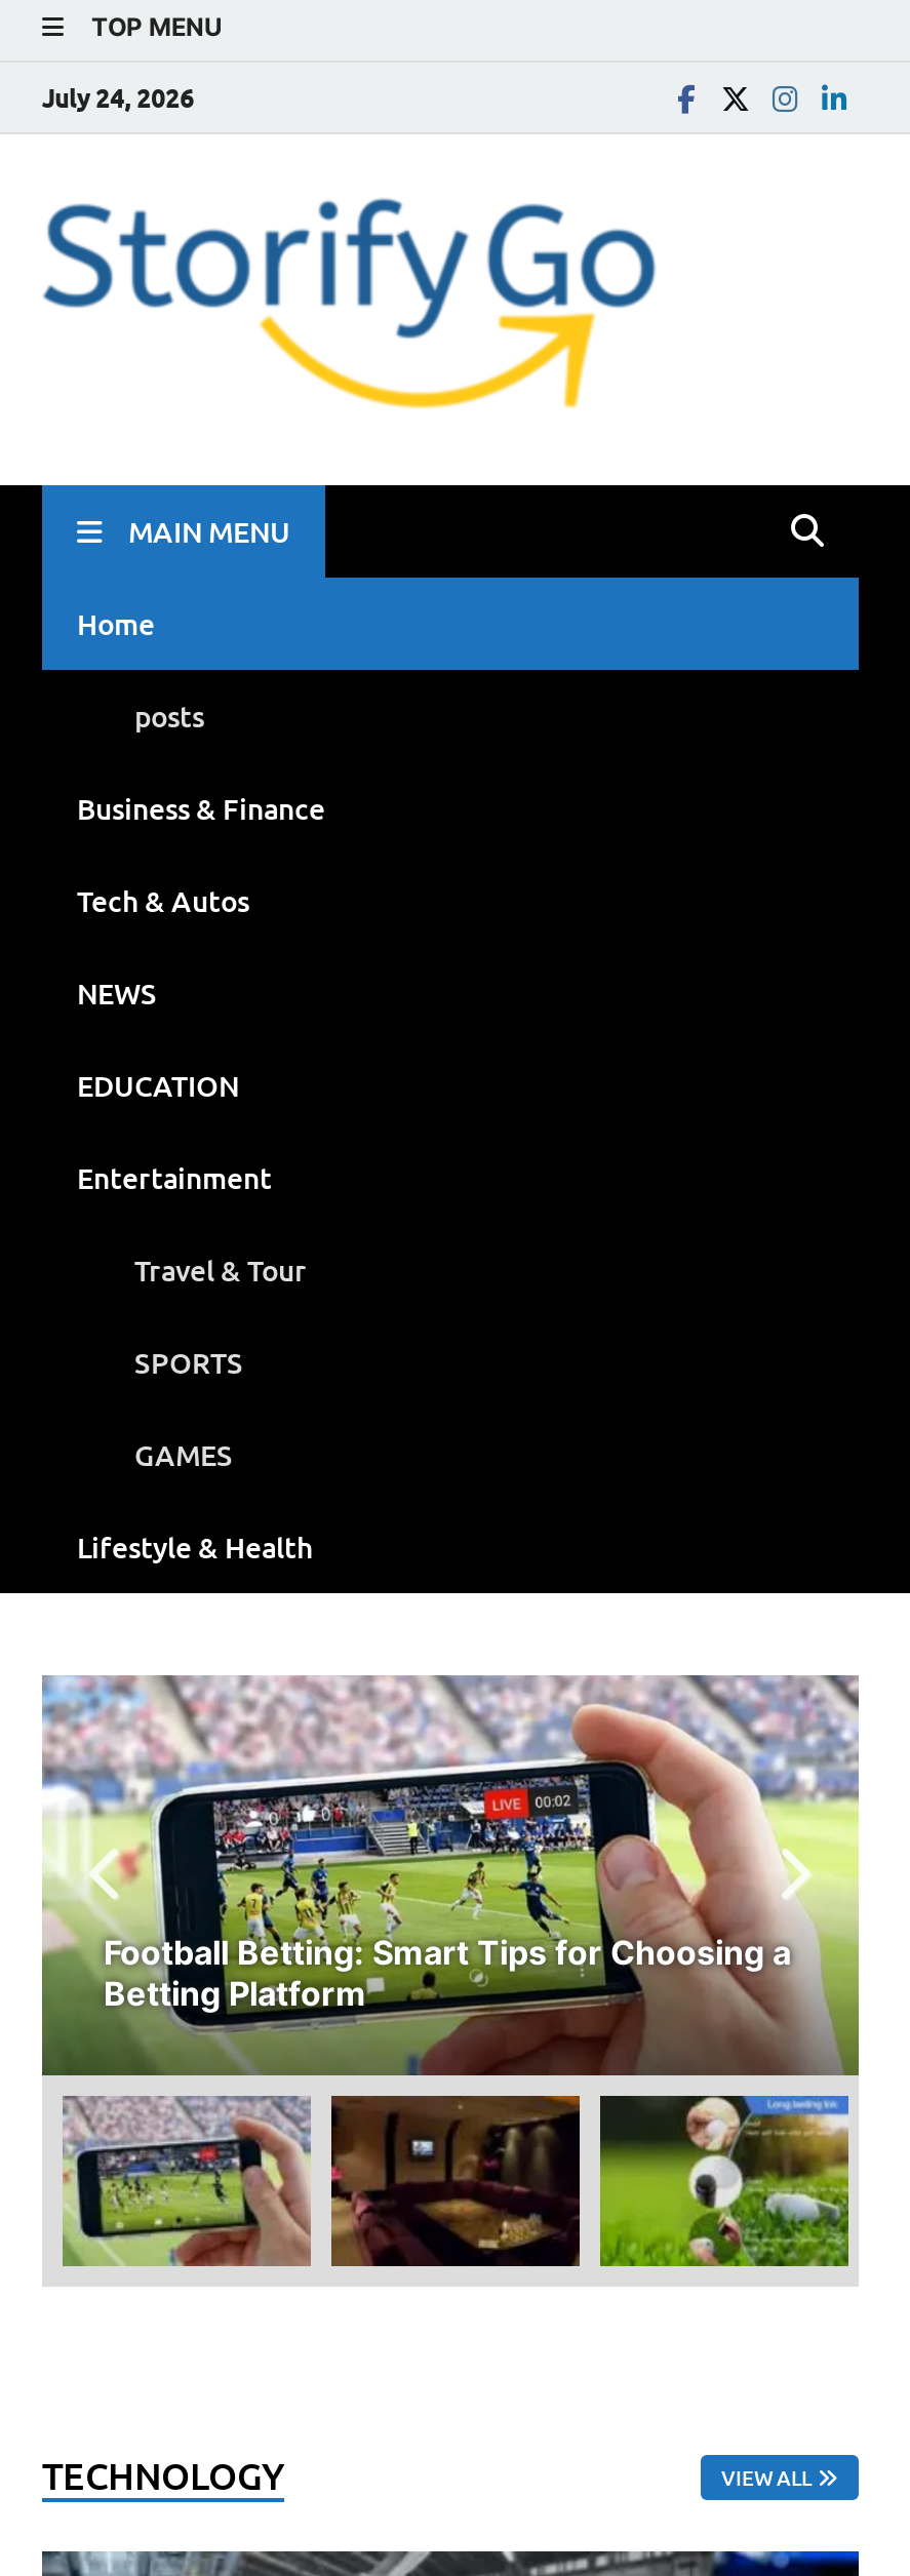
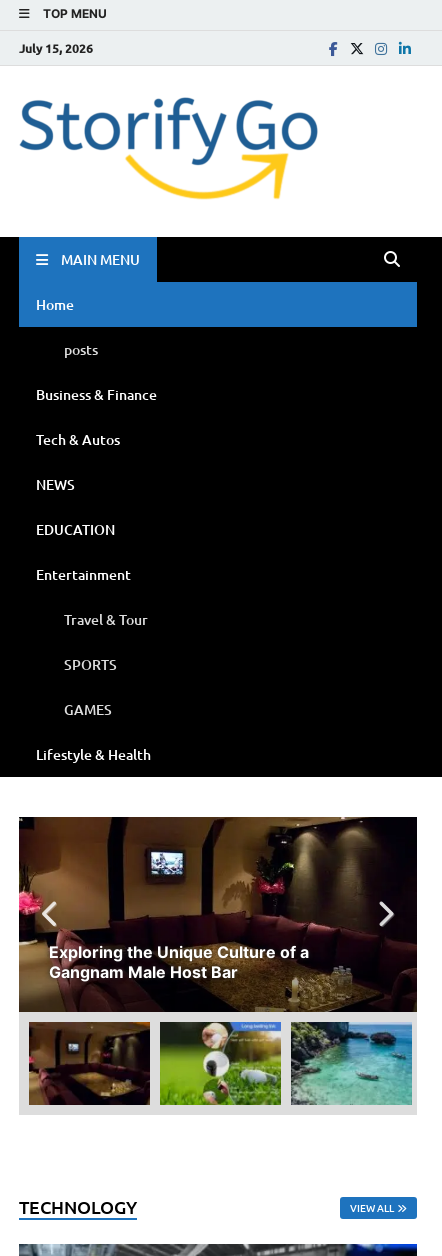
[42,80,194,115] July 24, 2026 -> [19,39,93,56] July 15, 2026
[42,1673,861,2077] [image] | Football Betting: Smart Tips for Choosing a | Betting Platform -> [18,816,418,1013] [image] | Exploring the Unique Culture of a | Gangnam Male Host Bar
[63,2096,311,2268] [image] -> [28,1021,151,1106] [image]
[329,2094,582,2268] [image] -> [159,1021,282,1106] [image]
[598,2094,850,2268] [image] -> [290,1022,413,1105] [image]

